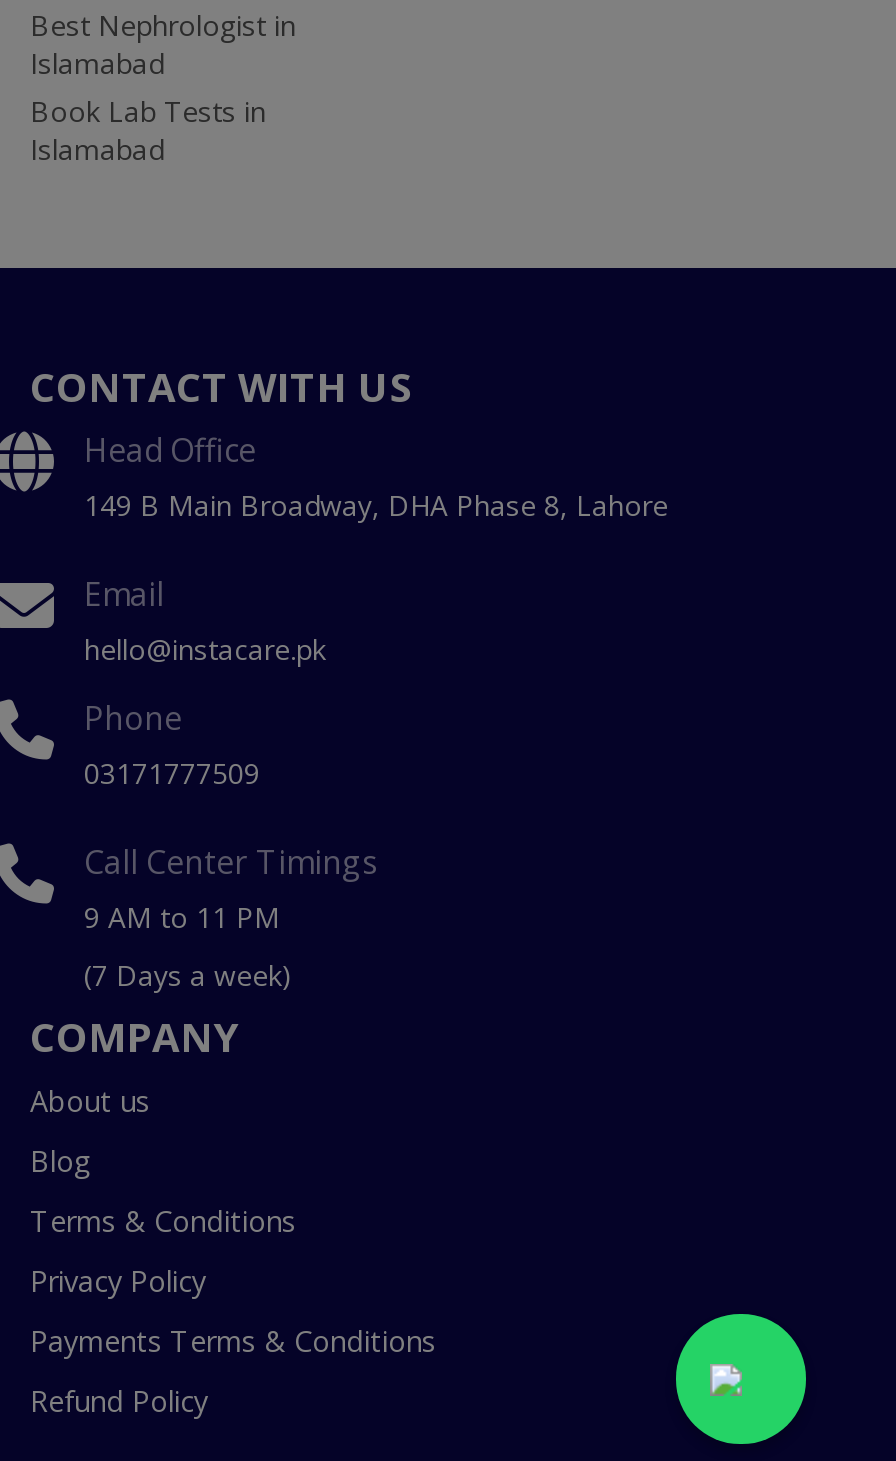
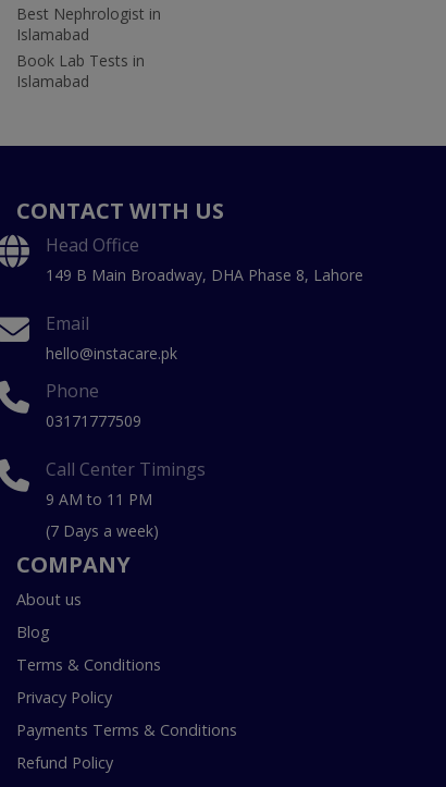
[674,1312,808,1446] [image] -> none

